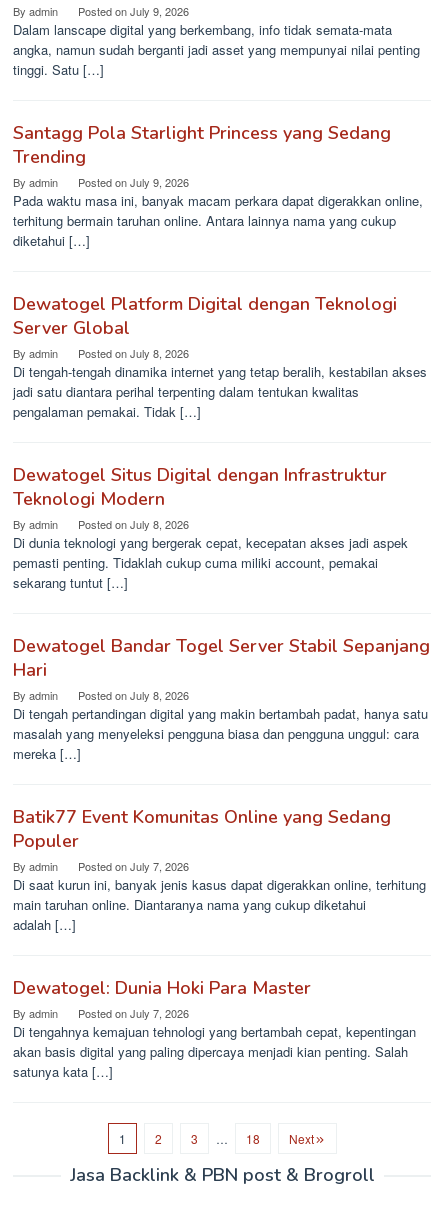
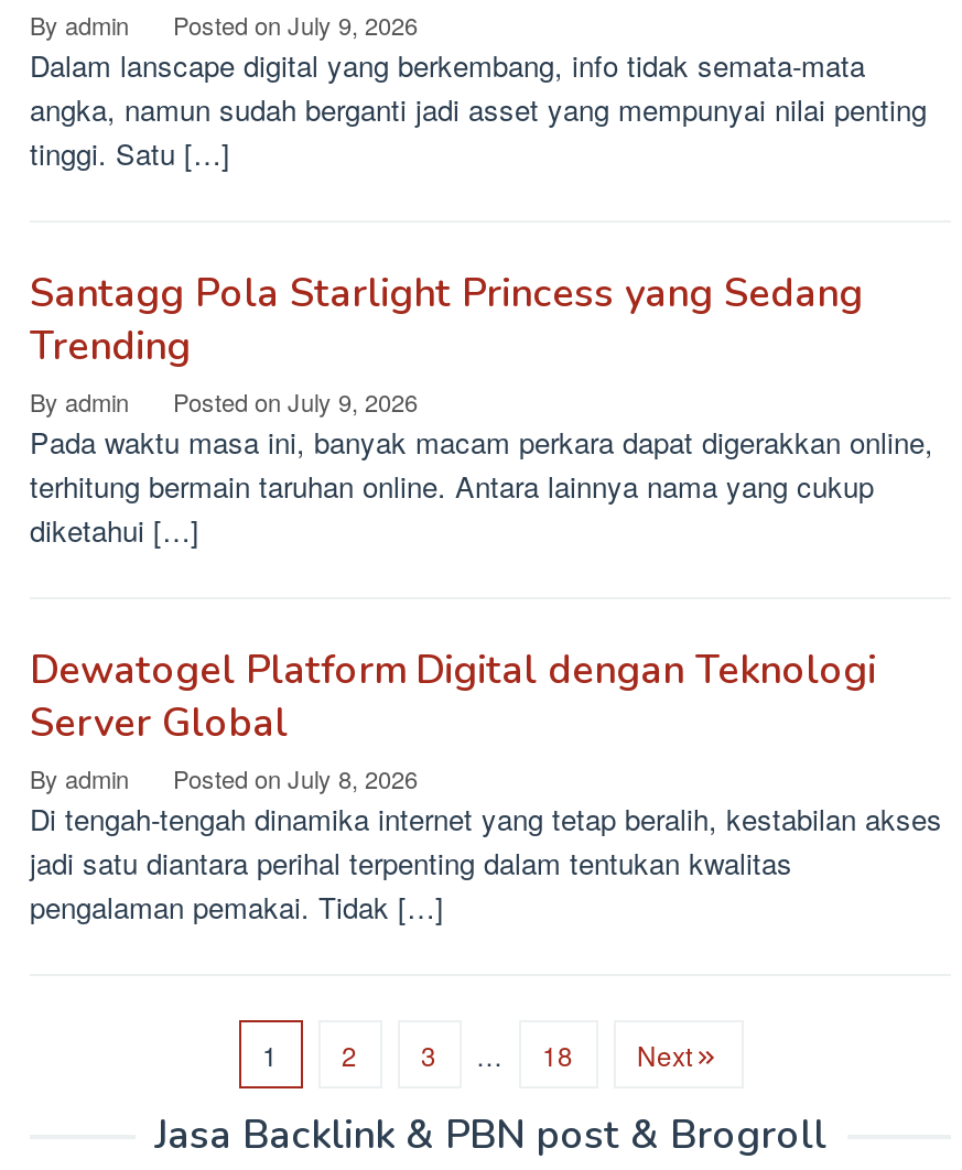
[13,463,430,1081] Dewatogel Situs Digital dengan Infrastruktur | Teknologi Modern | By admin | Posted on July 8, 2026 | Di dunia teknologi yang bergerak cepat, kecepatan akses jadi aspek | pemasti penting. Tidaklah cukup cuma miliki account, pemakai | sekarang tuntut […] | Dewatogel Bandar Togel Server Stabil Sepanjang | Hari | By admin | Posted on July 8, 2026 | Di tengah pertandingan digital yang makin bertambah padat, hanya satu | masalah yang menyeleksi pengguna biasa dan pengguna unggul: cara | mereka […] | Batik77 Event Komunitas Online yang Sedang | Populer | By admin | Posted on July 7, 2026 | Di saat kurun ini, banyak jenis kasus dapat digerakkan online, terhitung | main taruhan online. Diantaranya nama yang cukup diketahui | adalah […] | Dewatogel: Dunia Hoki Para Master | By admin | Posted on July 7, 2026 | Di tengahnya kemajuan tehnologi yang bertambah cepat, kepentingan | akan basis digital yang paling dipercaya menjadi kian penting. Salah | satunya kata […] -> none

